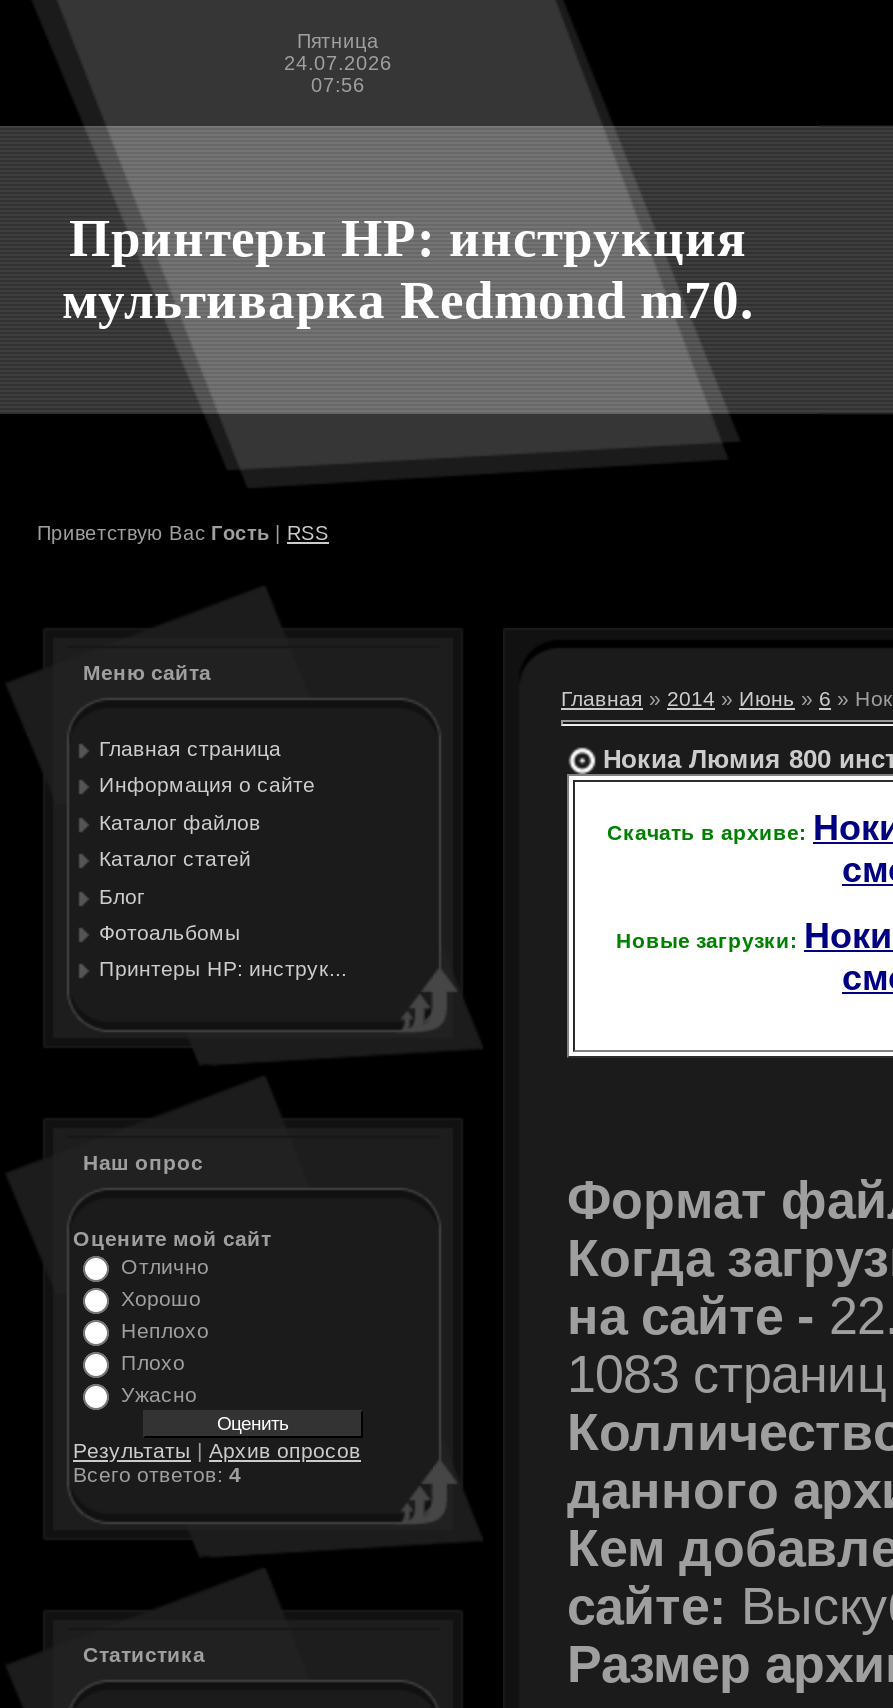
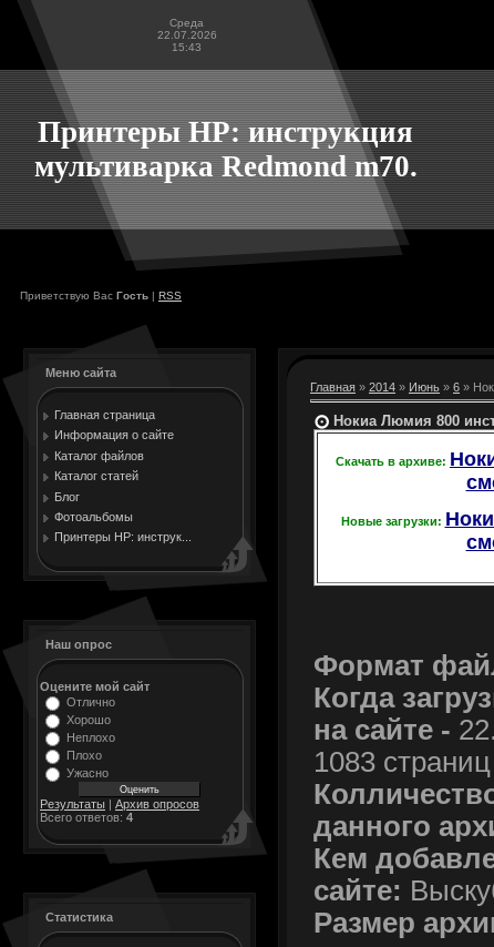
[284,30,392,96] Пятница | 24.07.2026 | 07:56 -> [157,17,217,53] Среда | 22.07.2026 | 15:43

